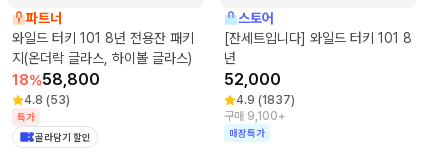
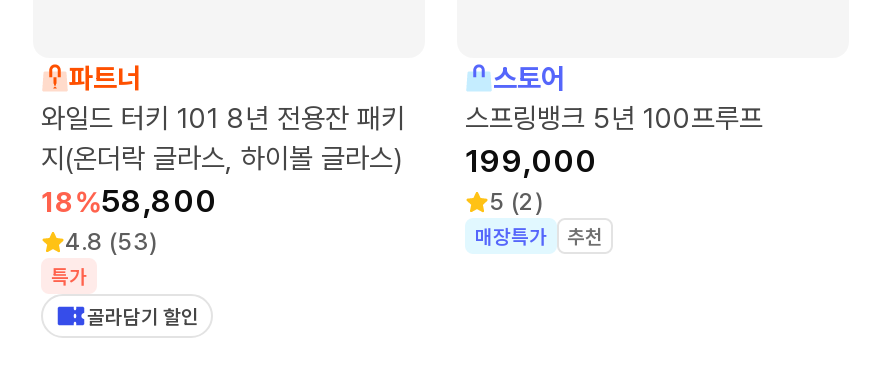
[224,30,412,123] [잔세트입니다] 와일드 터키 101 8 | 년 | 52,000 | 4.9 (1837) | 구매 9,100+ -> [465,102,763,216] 스프링뱅크 5년 100프루프 | 199,000 | 5 (2)
moved [229,127,265,139] -> [475,224,547,248]: 매장특가
none -> [567,224,603,248] 추천

